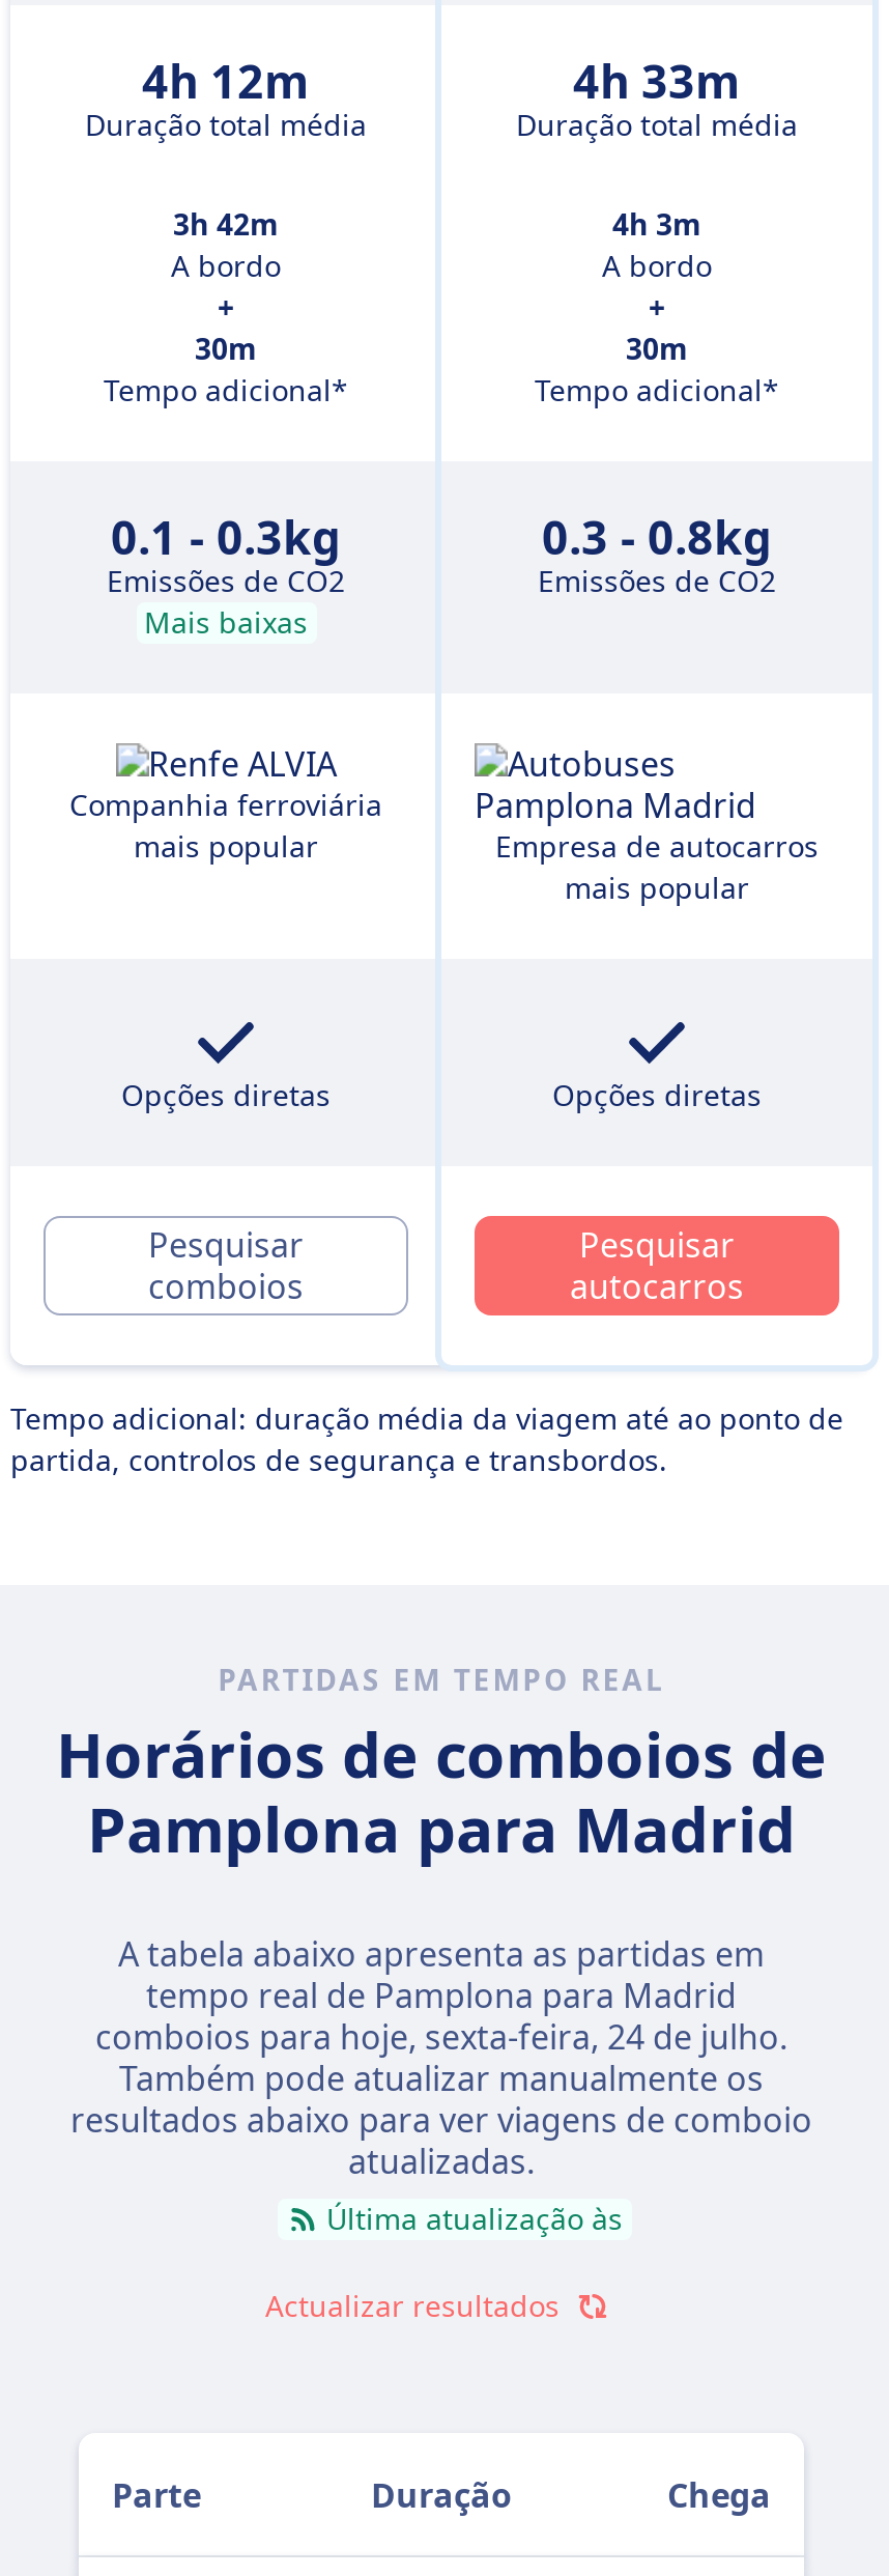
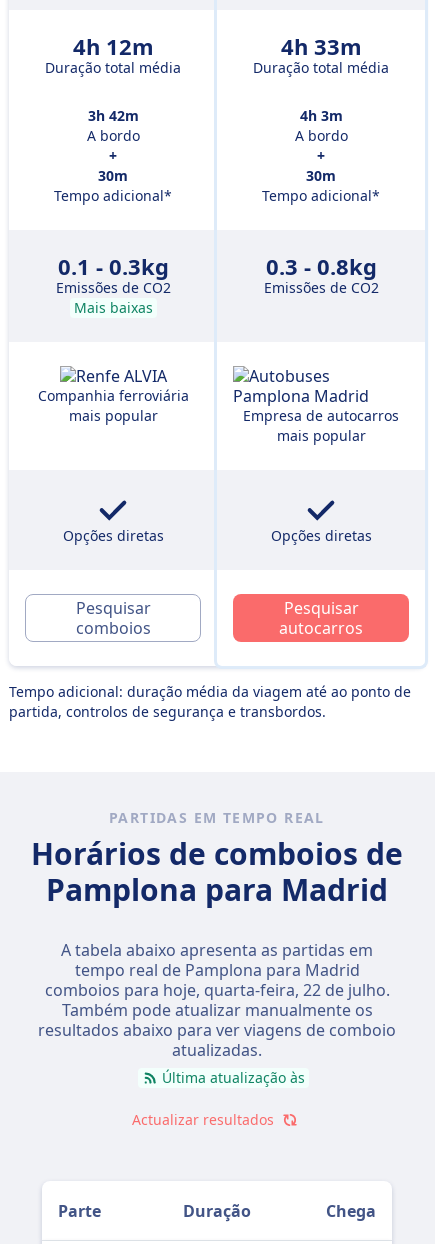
[95,2014,787,2060] comboios para hoje, sexta-feira, 24 de julho. -> [44,979,389,1001] comboios para hoje, quarta-feira, 22 de julho.

